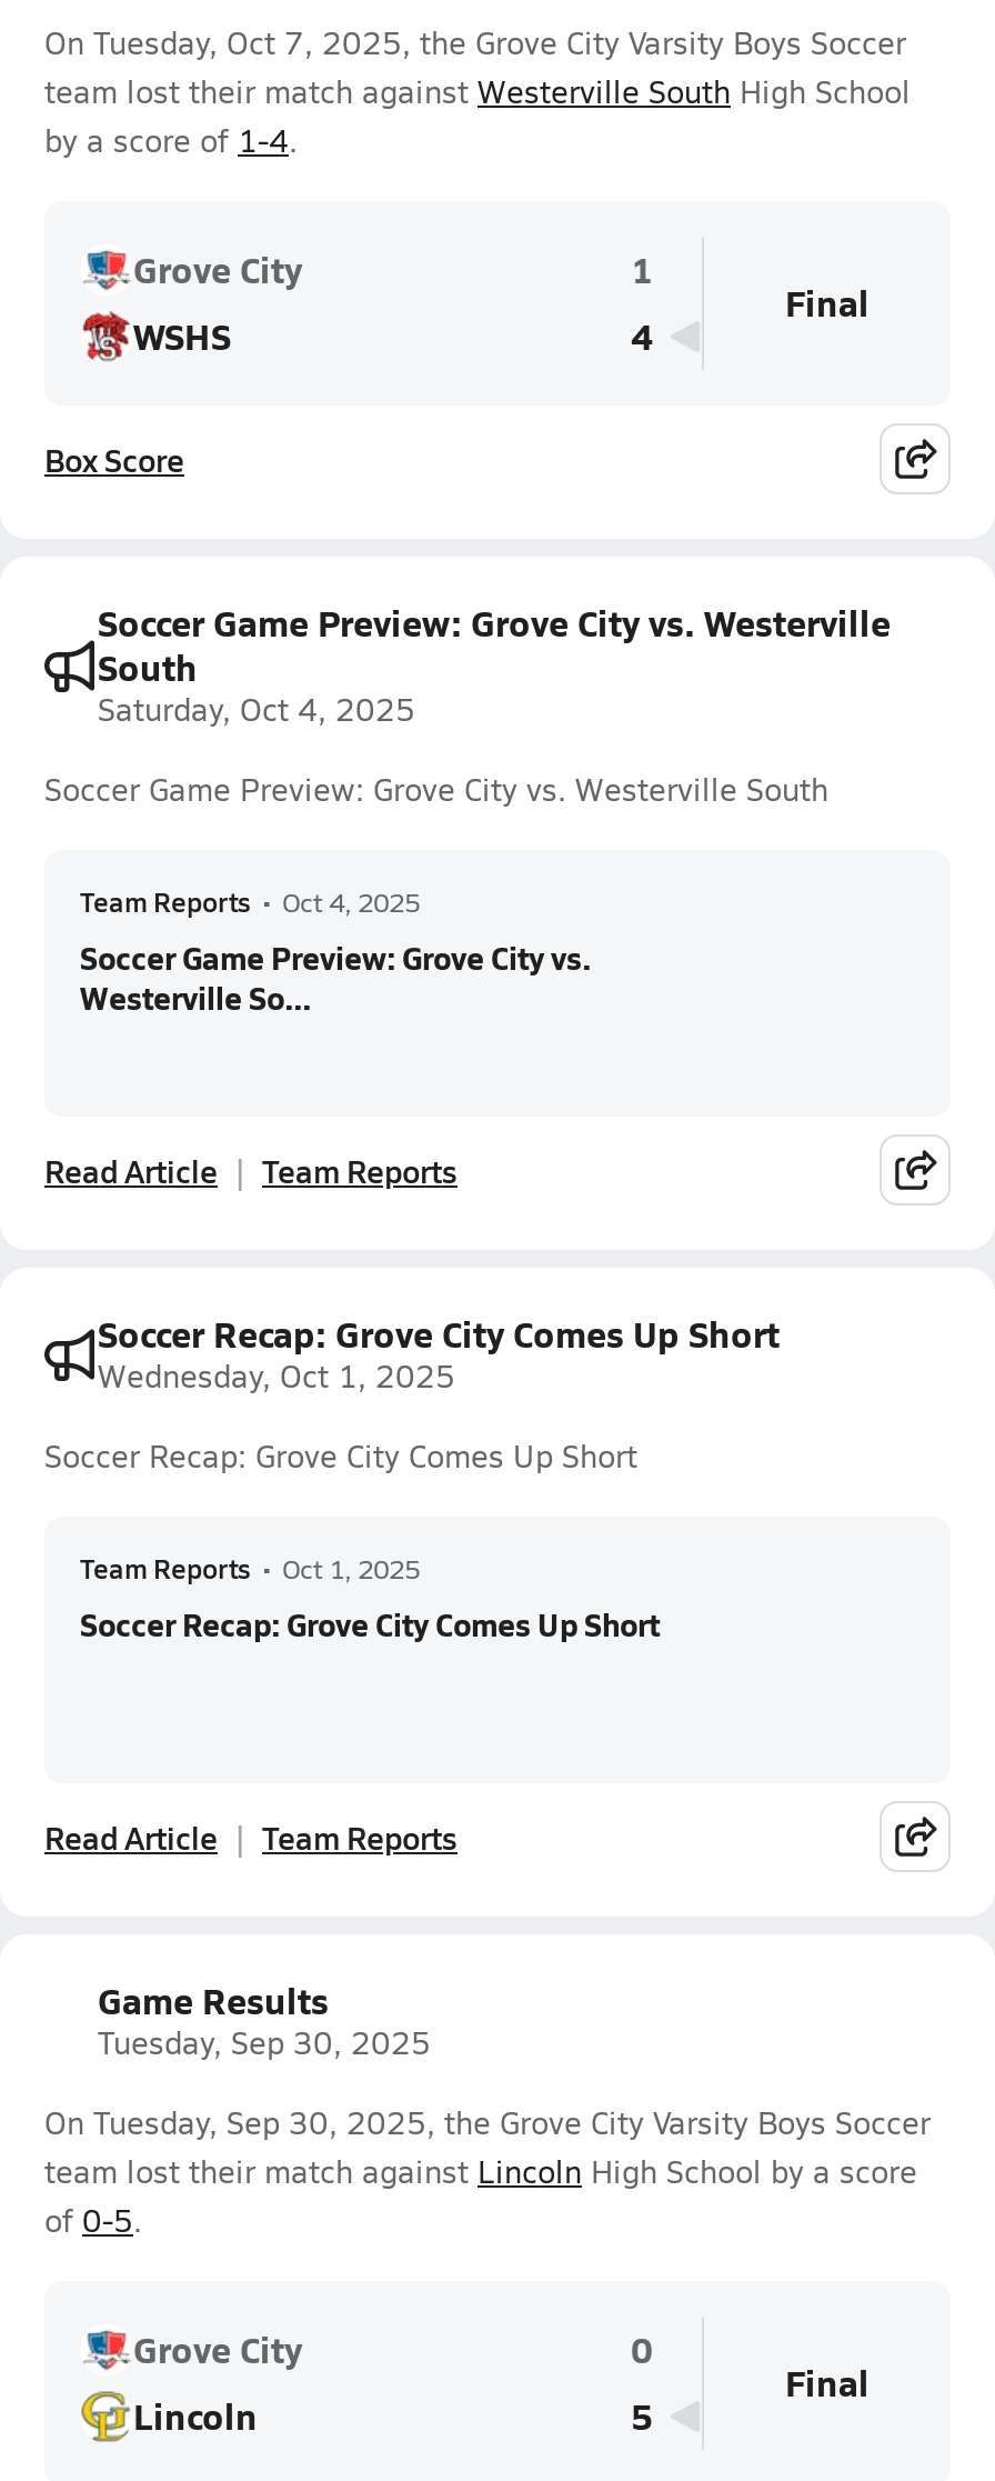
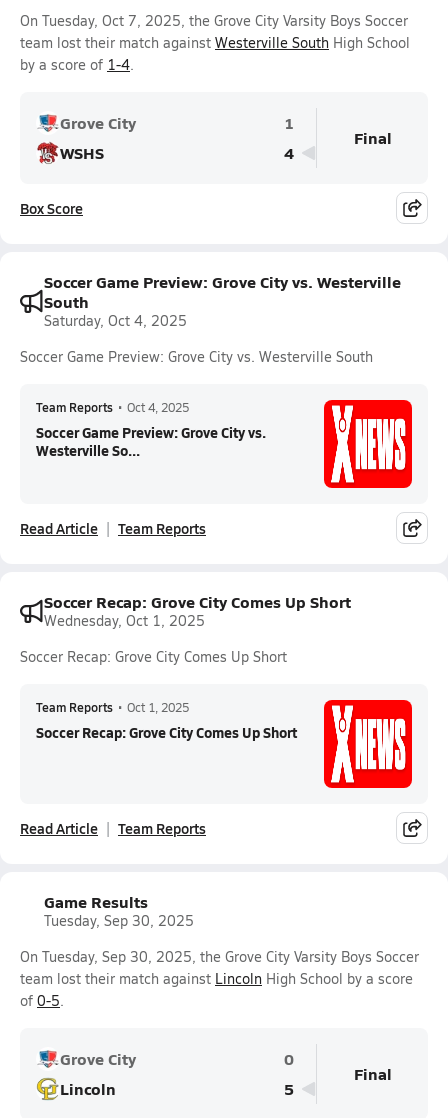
none -> [323,399,413,489] [image]
none -> [323,699,413,789] [image]

